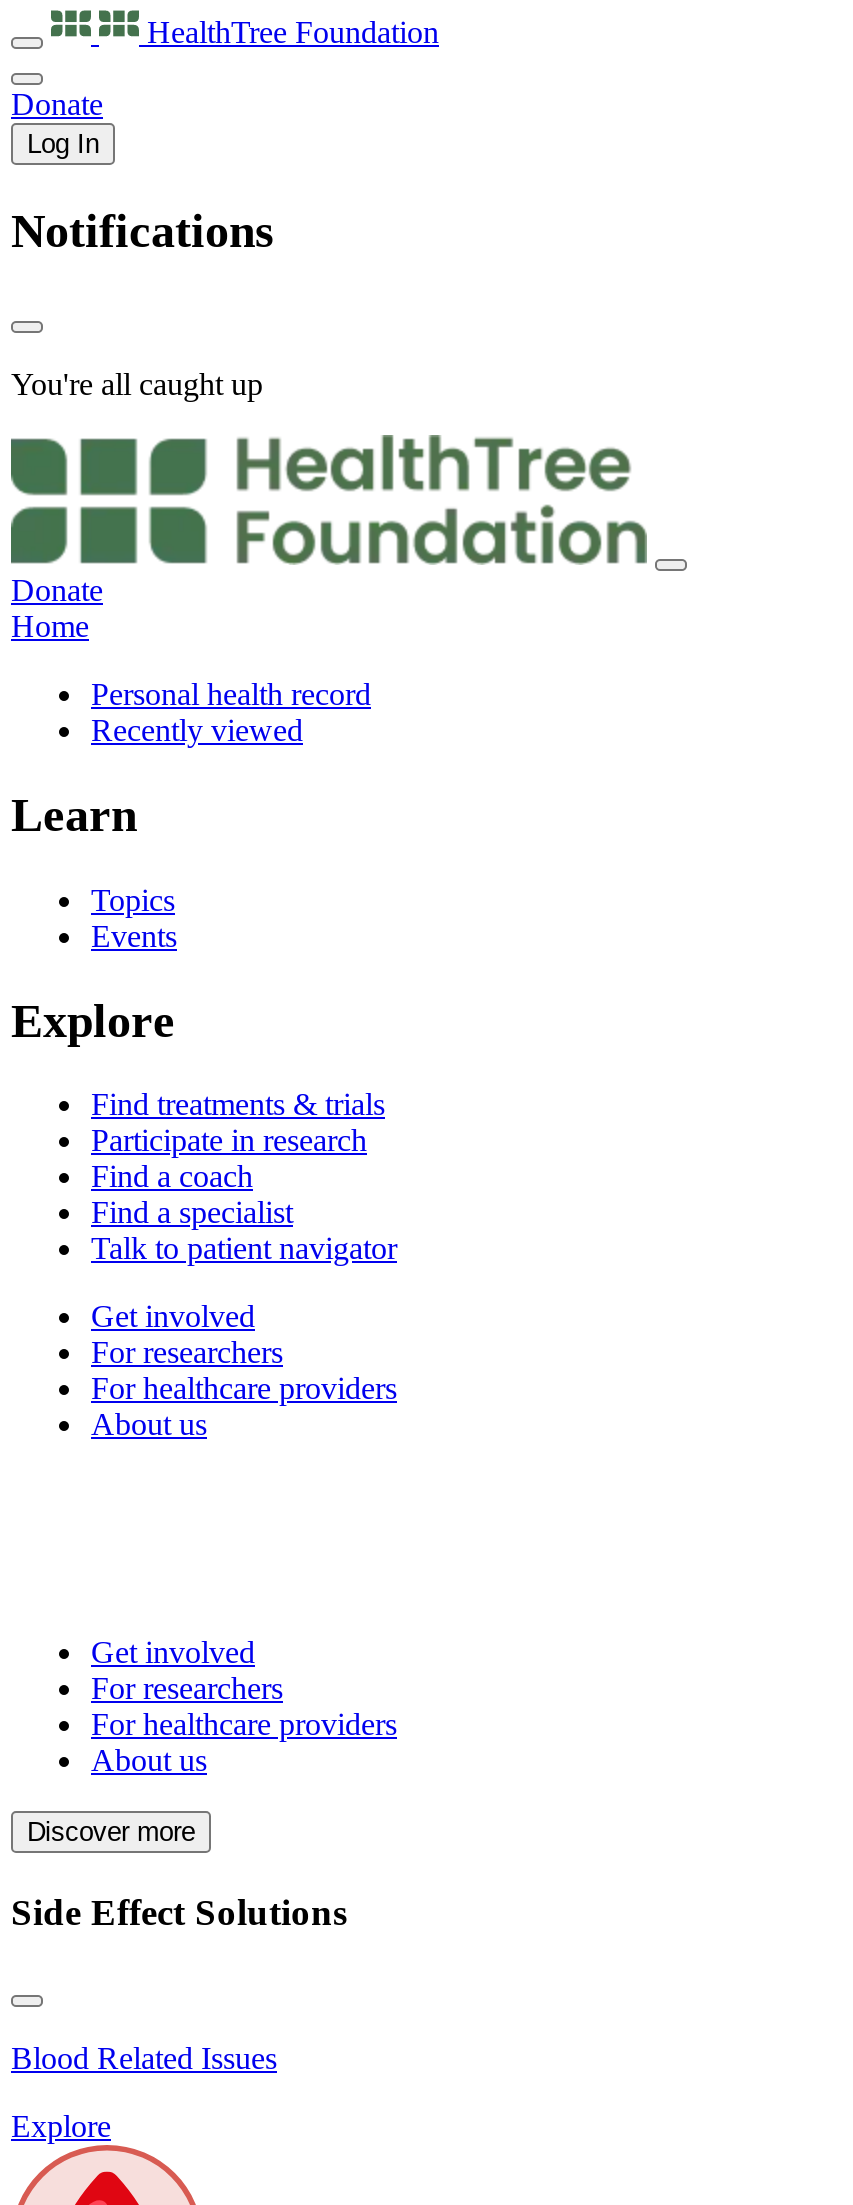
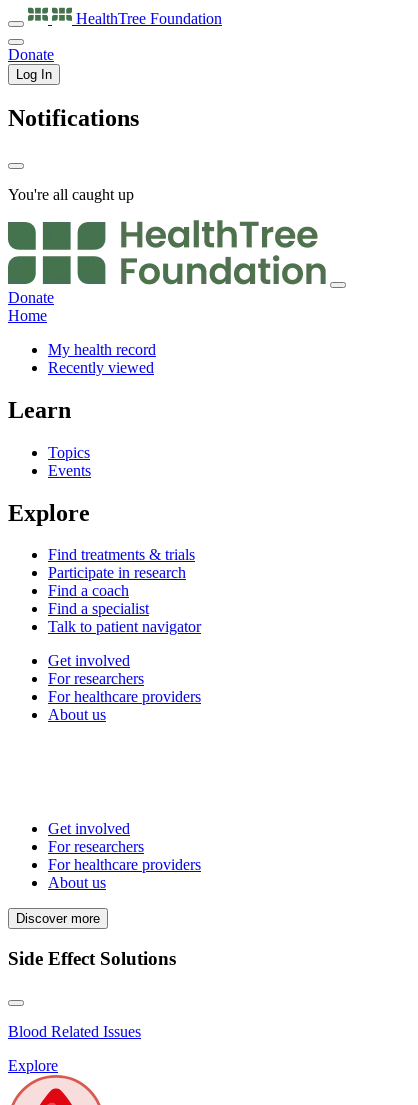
[91,677,371,711] Personal health record -> [48,341,156,358] My health record

